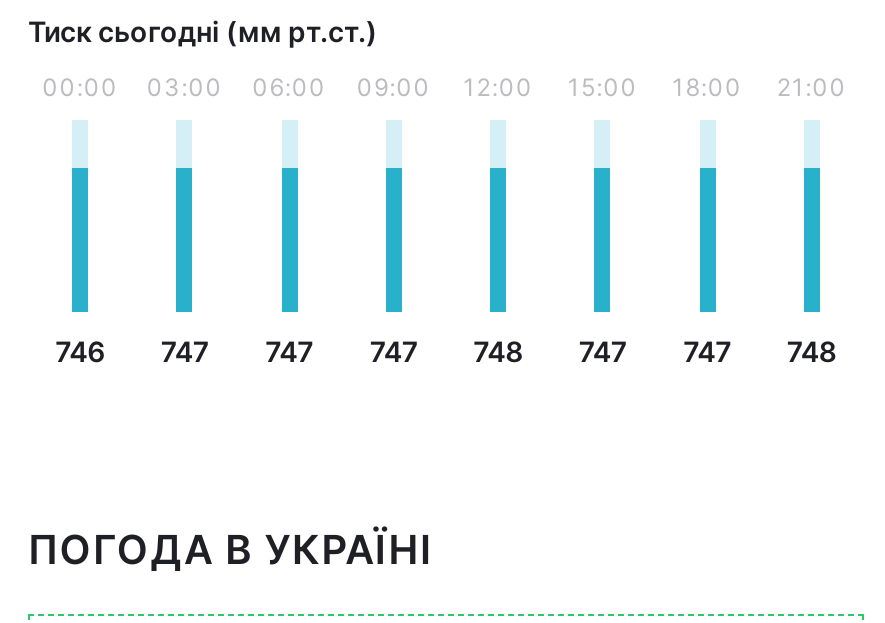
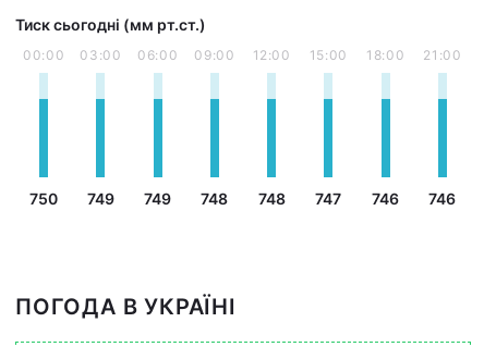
[55,334,105,368] 746 -> [30,189,58,208] 750
[161,334,209,368] 747 -> [87,189,114,208] 749
[265,334,313,368] 747 -> [144,189,171,208] 749
[370,334,418,368] 747 -> [201,189,228,208] 748
[683,334,731,368] 747 -> [372,189,399,208] 746
[787,334,837,368] 748 -> [429,189,456,208] 746

